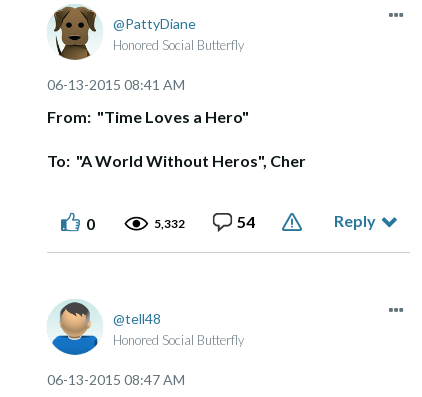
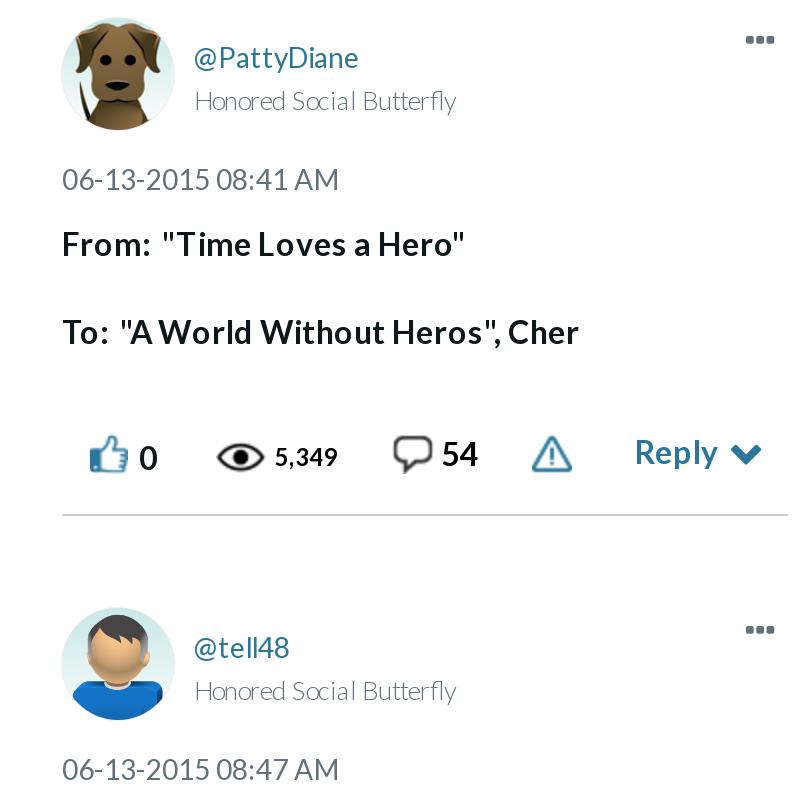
[153,216,184,231] 5,332 -> [275,441,337,471] 5,349

